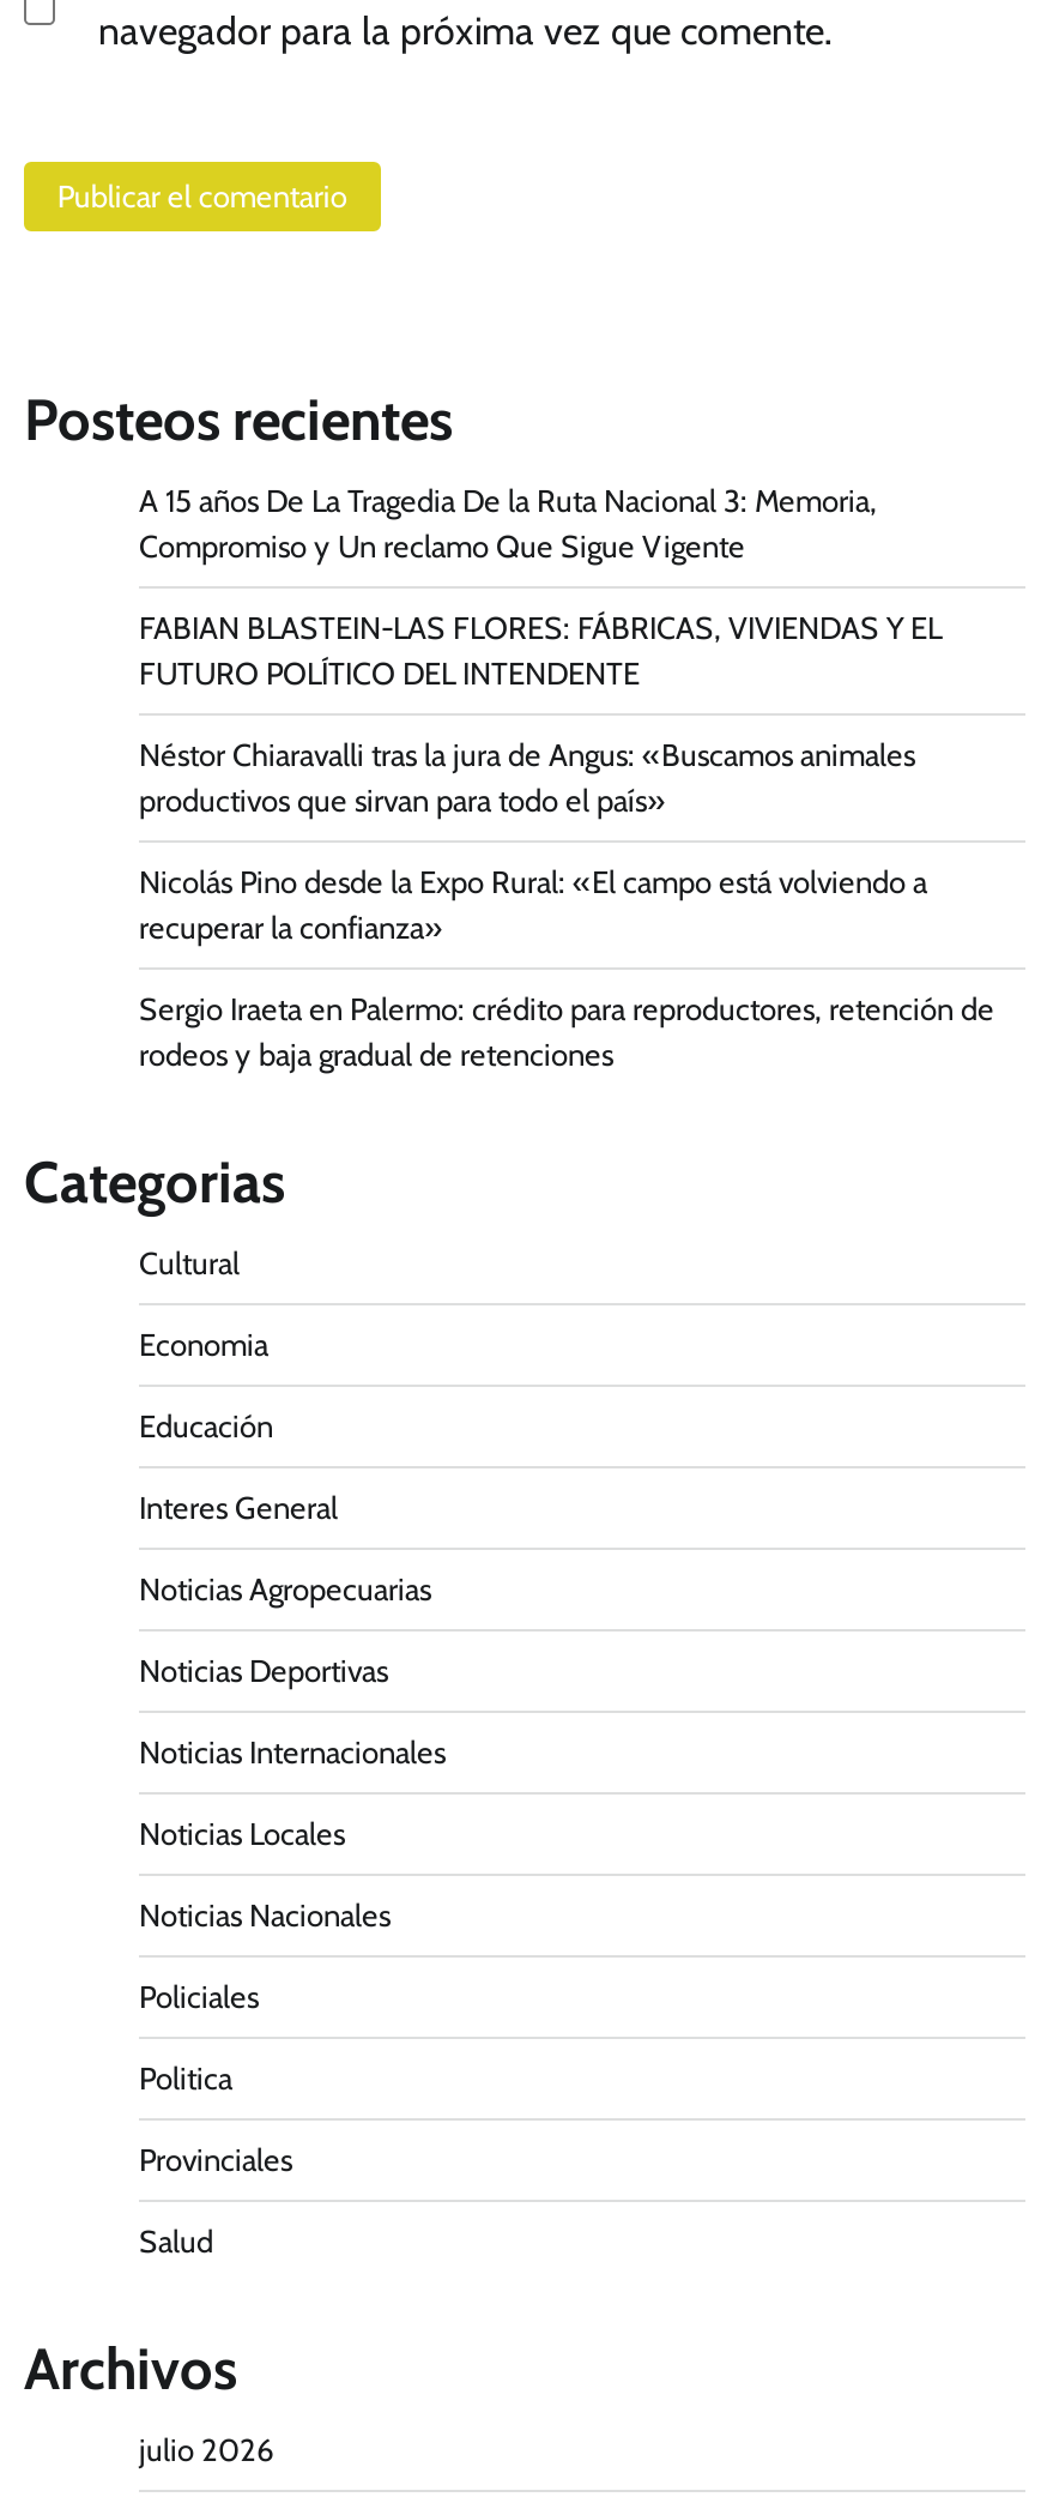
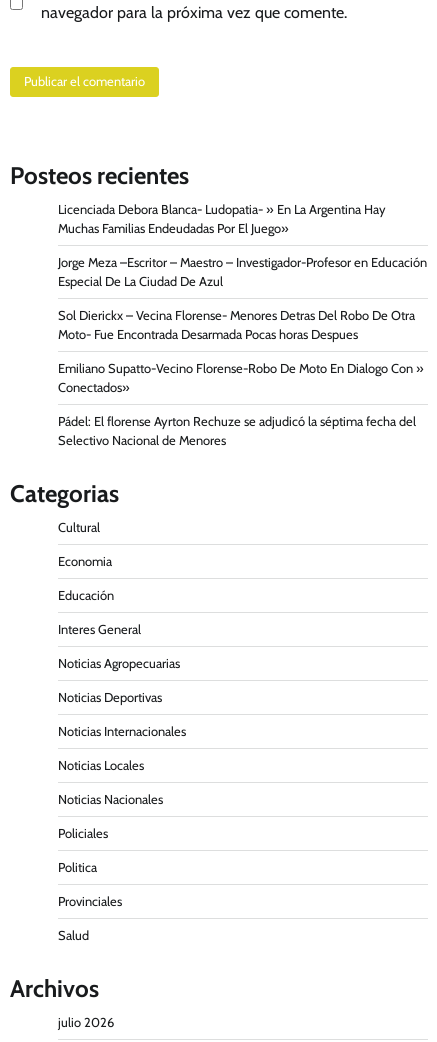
[139,483,877,565] A 15 años De La Tragedia De la Ruta Nacional 3: Memoria, | Compromiso y Un reclamo Que Sigue Vigente -> [58,202,386,236] Licenciada Debora Blanca- Ludopatia- » En La Argentina Hay | Muchas Familias Endeudadas Por El Juego»
[139,610,942,692] FABIAN BLASTEIN-LAS FLORES: FÁBRICAS, VIVIENDAS Y EL | FUTURO POLÍTICO DEL INTENDENTE -> [58,255,427,289] Jorge Meza –Escritor – Maestro – Investigador-Profesor en Educación | Especial De La Ciudad De Azul
[139,737,915,819] Néstor Chiaravalli tras la jura de Angus: «Buscamos animales | productivos que sirvan para todo el país» -> [58,308,415,342] Sol Dierickx – Vecina Florense- Menores Detras Del Robo De Otra | Moto- Fue Encontrada Desarmada Pocas horas Despues
[139,865,927,946] Nicolás Pino desde la Expo Rural: «El campo está volviendo a | recuperar la confianza» -> [58,361,424,395] Emiliano Supatto-Vecino Florense-Robo De Moto En Dialogo Con » | Conectados»
[139,992,994,1073] Sergio Iraeta en Palermo: crédito para reproductores, retención de | rodeos y baja gradual de retenciones -> [58,414,416,448] Pádel: El florense Ayrton Rechuze se adjudicó la séptima fecha del | Selectivo Nacional de Menores

